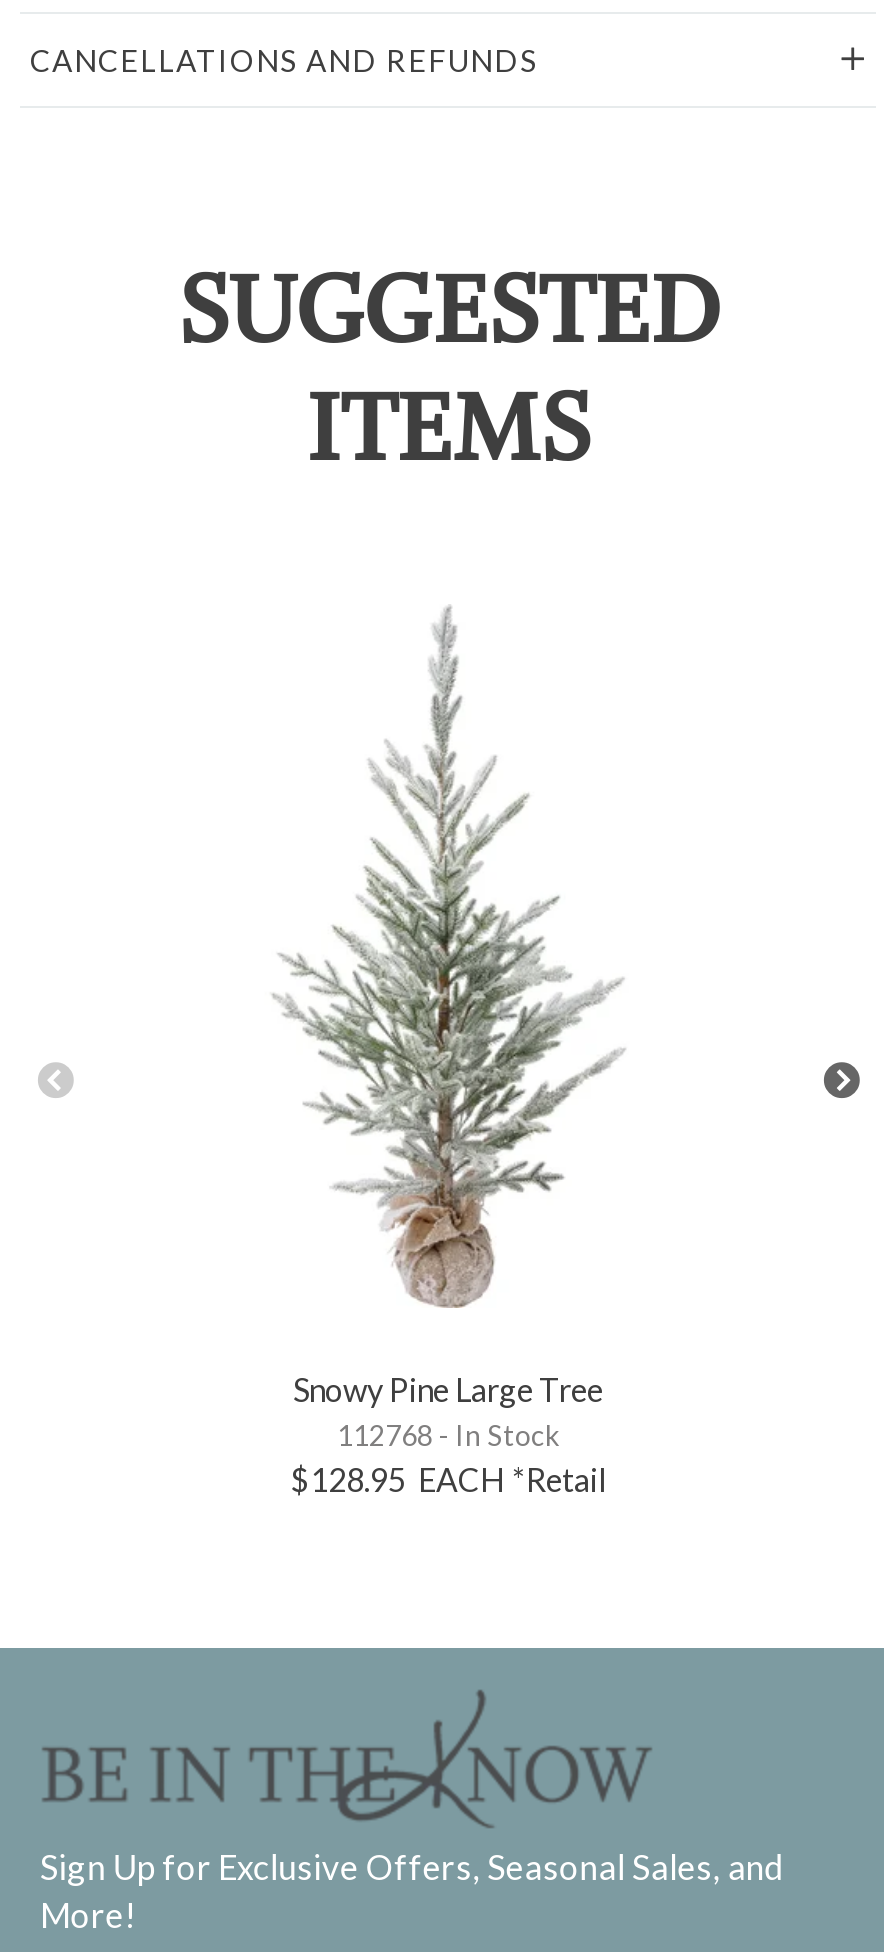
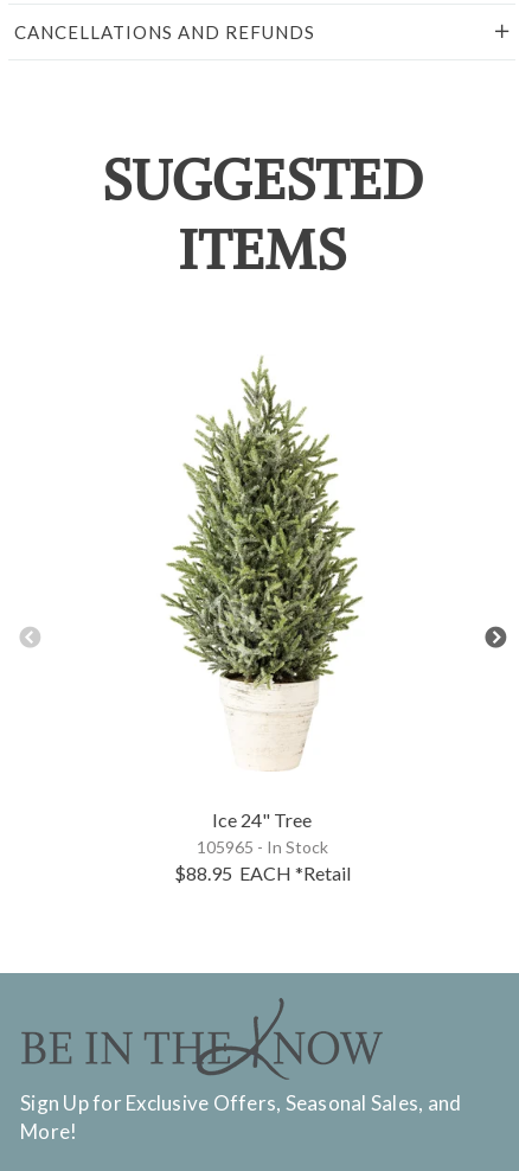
[272,622,626,1498] [image] | Snowy Pine Large Tree | 112768 - In Stock | $128.95 EACH *Retail -> [160,360,365,884] [image] | Ice 24" Tree | 105965 - In Stock | $88.95 EACH *Retail

